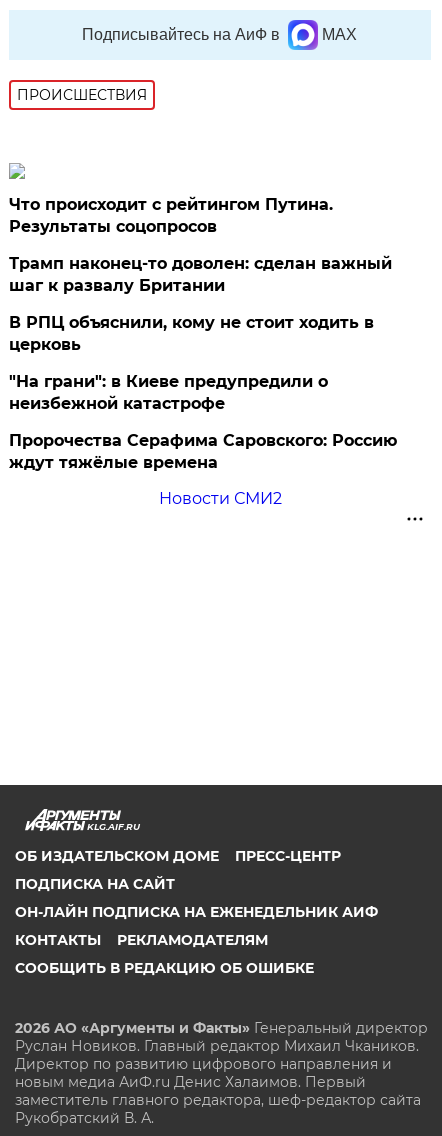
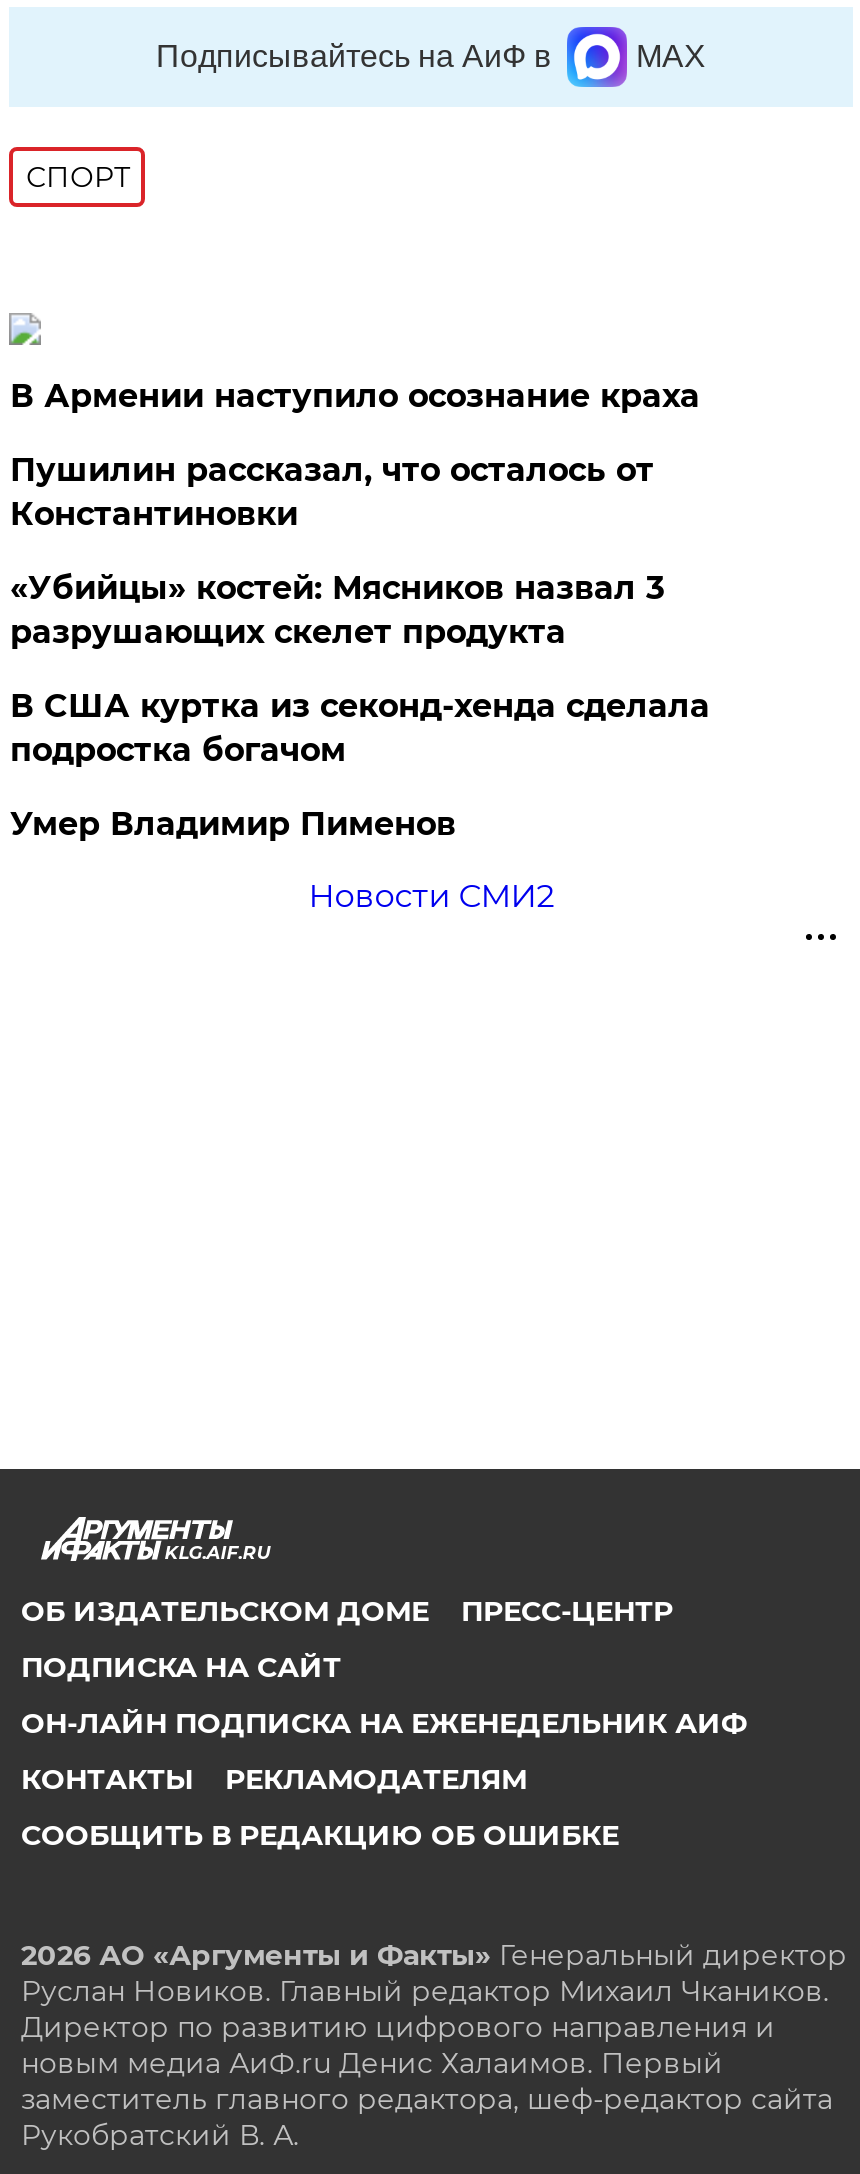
[17,86,147,104] ПРОИСШЕСТВИЯ -> [26,159,130,195] СПОРТ
[9,195,333,236] Что происходит с рейтингом Путина. | Результаты соцопросов -> [10,377,700,415] В Армении наступило осознание краха
[9,254,392,295] Трамп наконец-то доволен: сделан важный | шаг к развалу Британии -> [10,451,654,533] Пушилин рассказал, что осталось от | Константиновки
[9,313,374,354] В РПЦ объяснили, кому не стоит ходить в | церковь -> [10,569,664,651] «Убийцы» костей: Мясников назвал 3 | разрушающих скелет продукта
[9,372,328,413] "На грани": в Киеве предупредили о | неизбежной катастрофе -> [10,687,710,769] В США куртка из секонд-хенда сделала | подростка богачом
[9,431,397,472] Пророчества Серафима Саровского: Россию | ждут тяжёлые времена -> [10,805,456,843] Умер Владимир Пименов

